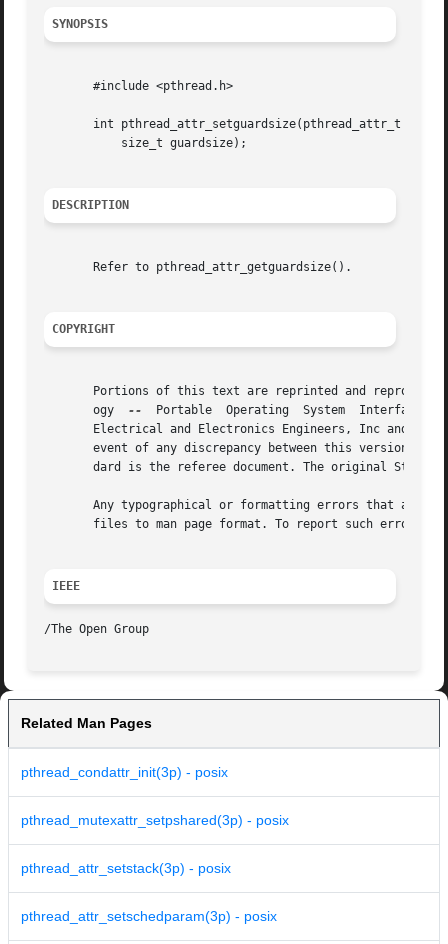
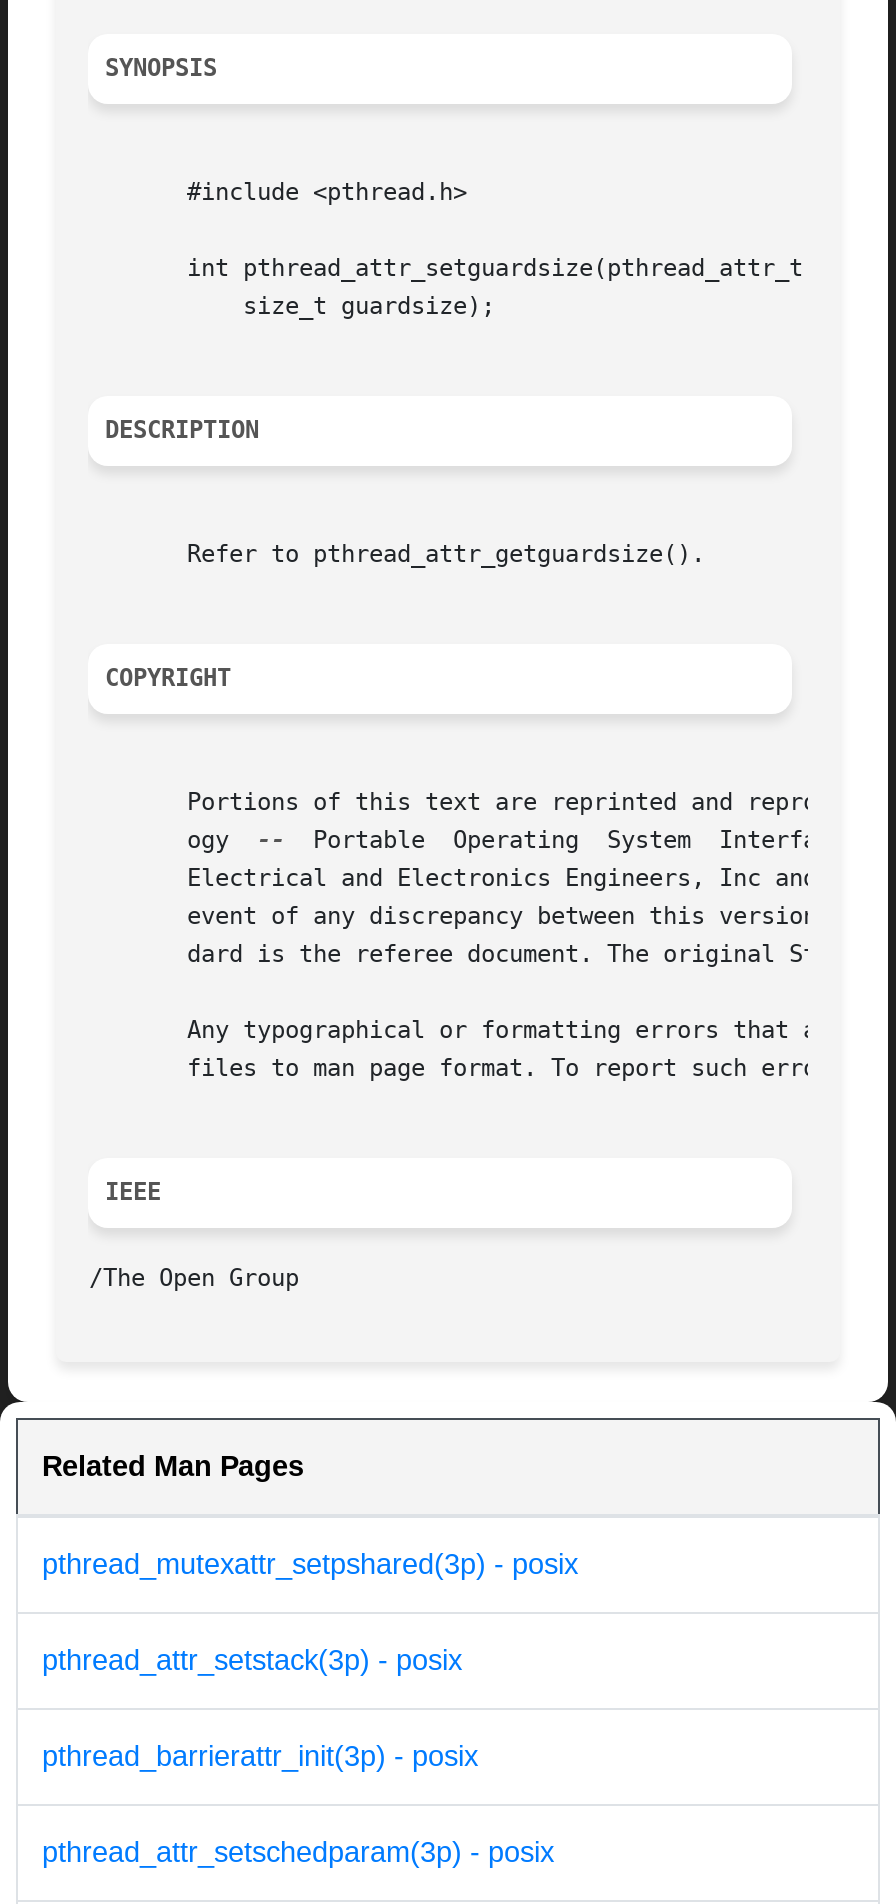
[21,764,228,780] pthread_condattr_init(3p) - posix -> none
moved [21,812,289,876] -> [42,1549,578,1677]: pthread_mutexattr_setpshared(3p) - posix | pthread_attr_setstack(3p) - posix
none -> [42,1741,478,1773] pthread_barrierattr_init(3p) - posix

